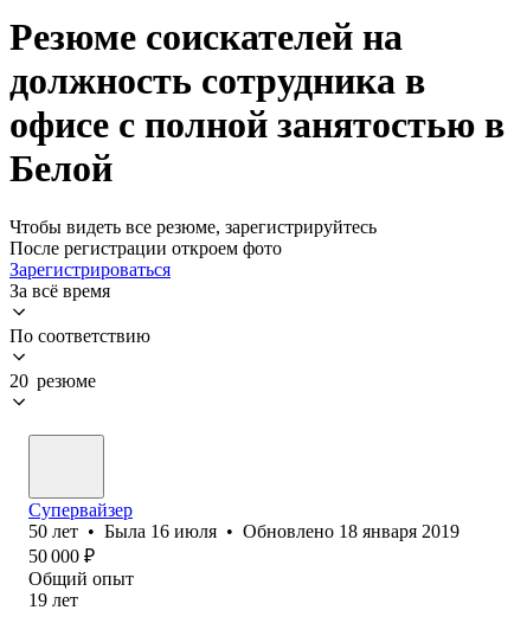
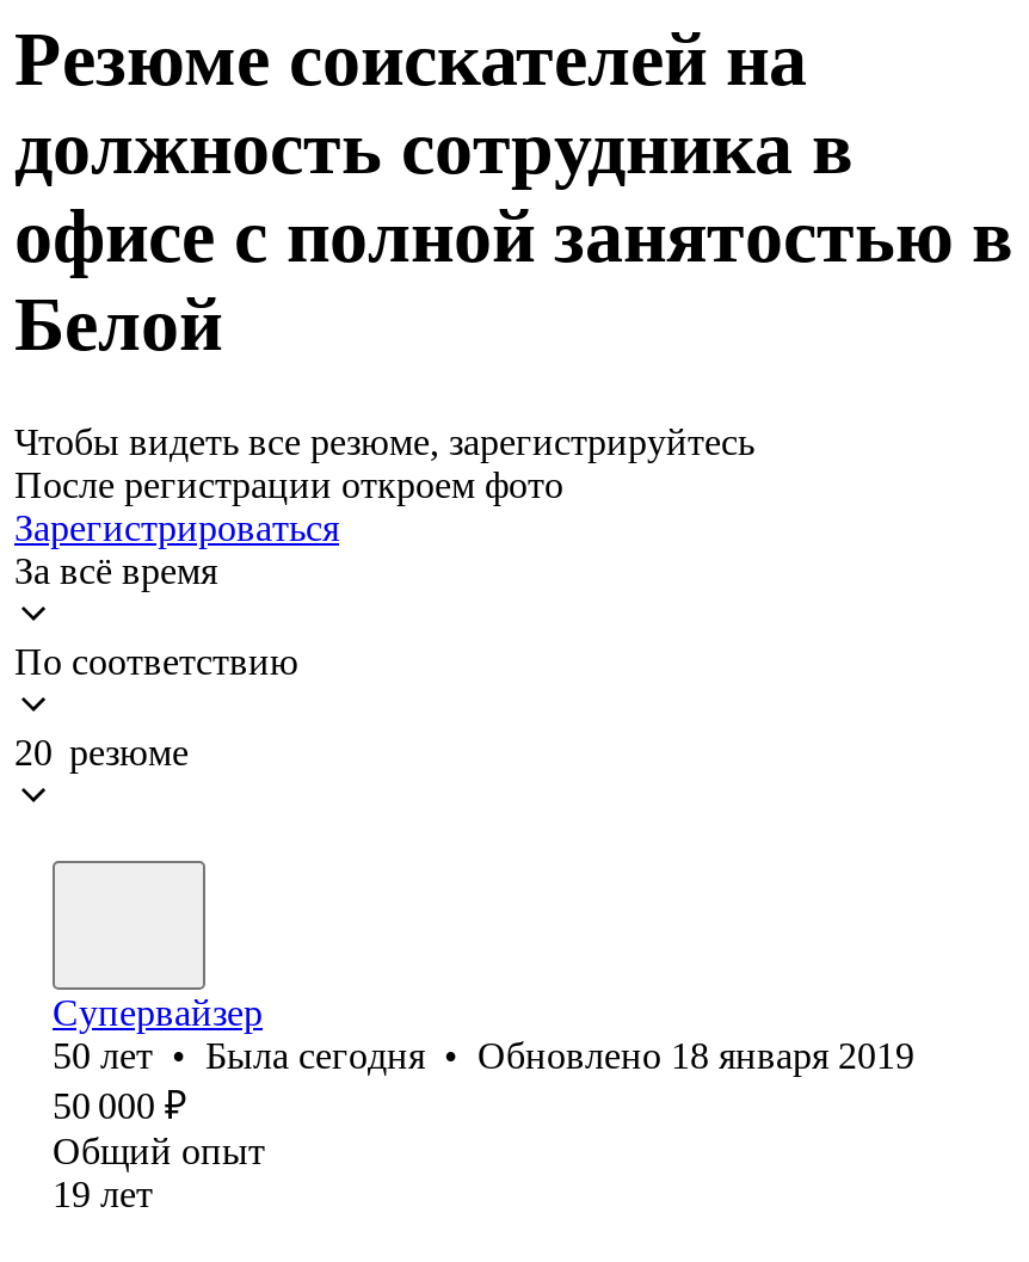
[28,521,459,541] 50 лет • Была 16 июля • Обновлено 18 января 2019 -> [53,1035,914,1076] 50 лет • Была сегодня • Обновлено 18 января 2019

